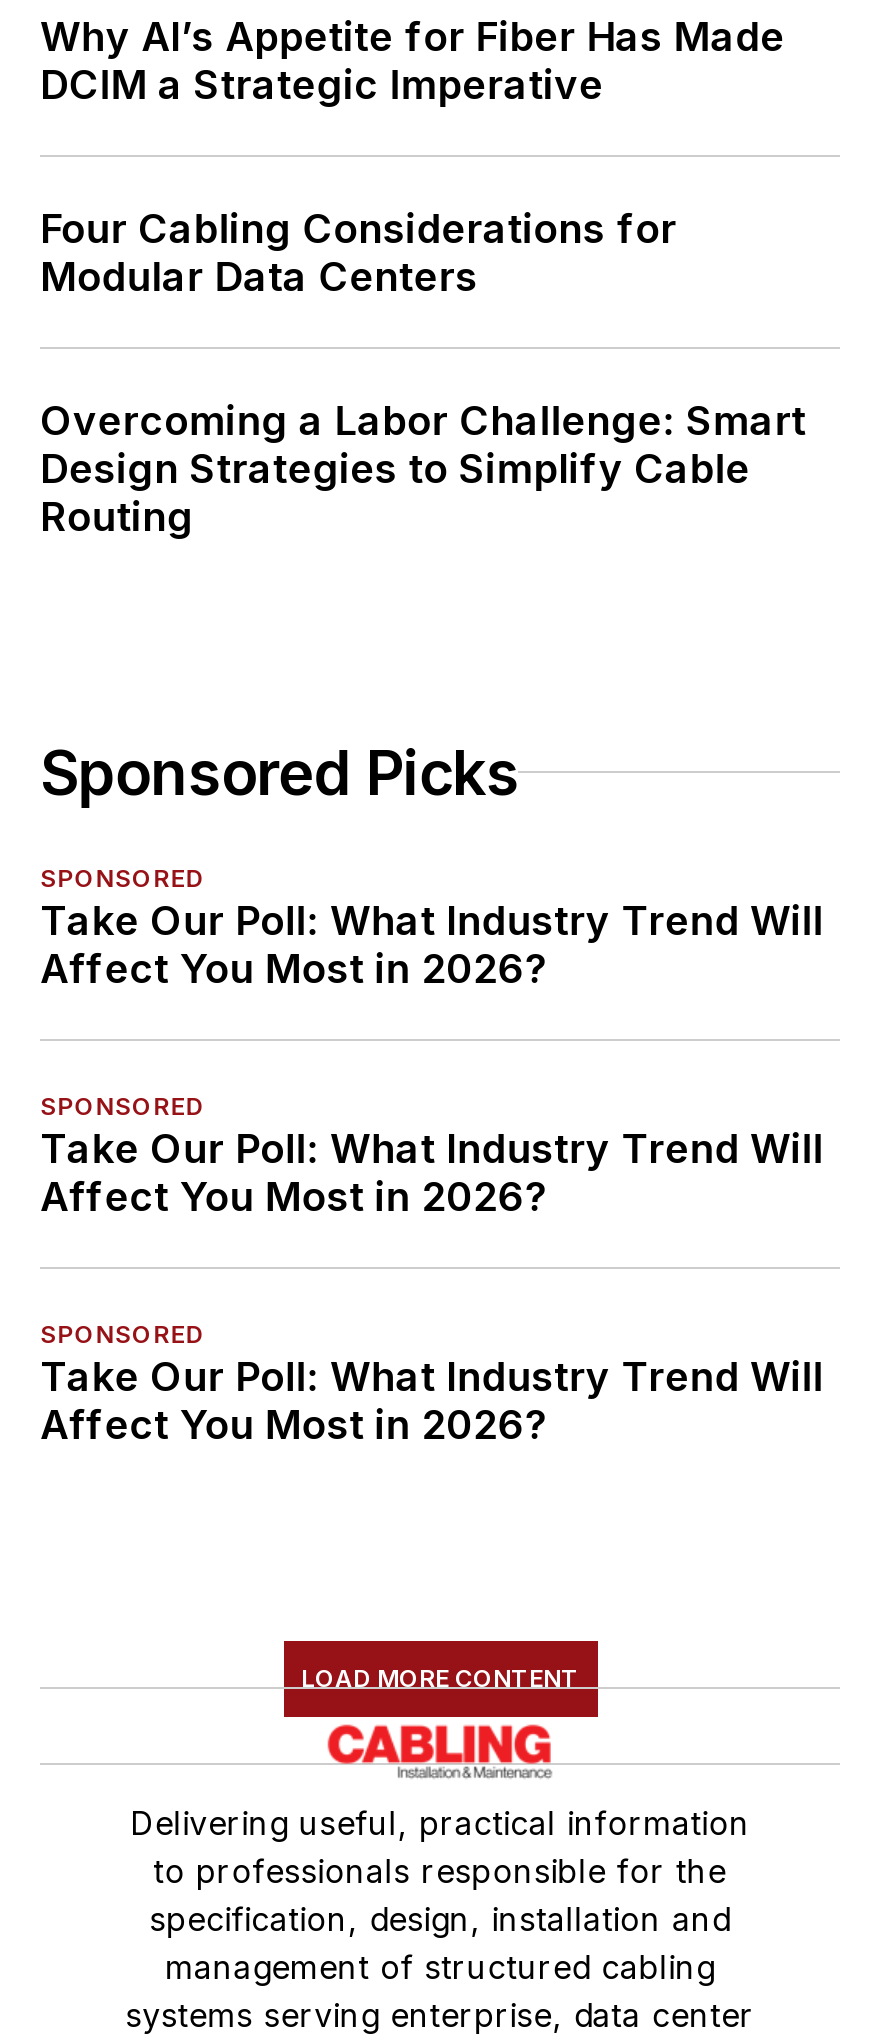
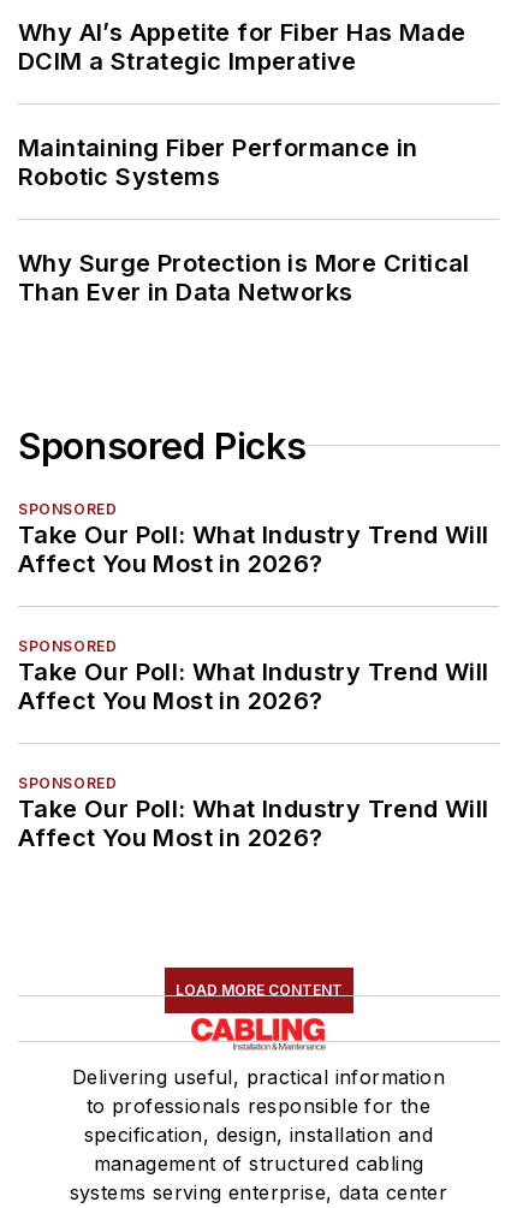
[40,204,677,300] Four Cabling Considerations for | Modular Data Centers -> [18,133,418,191] Maintaining Fiber Performance in | Robotic Systems
[40,396,806,540] Overcoming a Labor Challenge: Smart | Design Strategies to Simplify Cable | Routing -> [18,248,470,306] Why Surge Protection is More Critical | Than Ever in Data Networks

